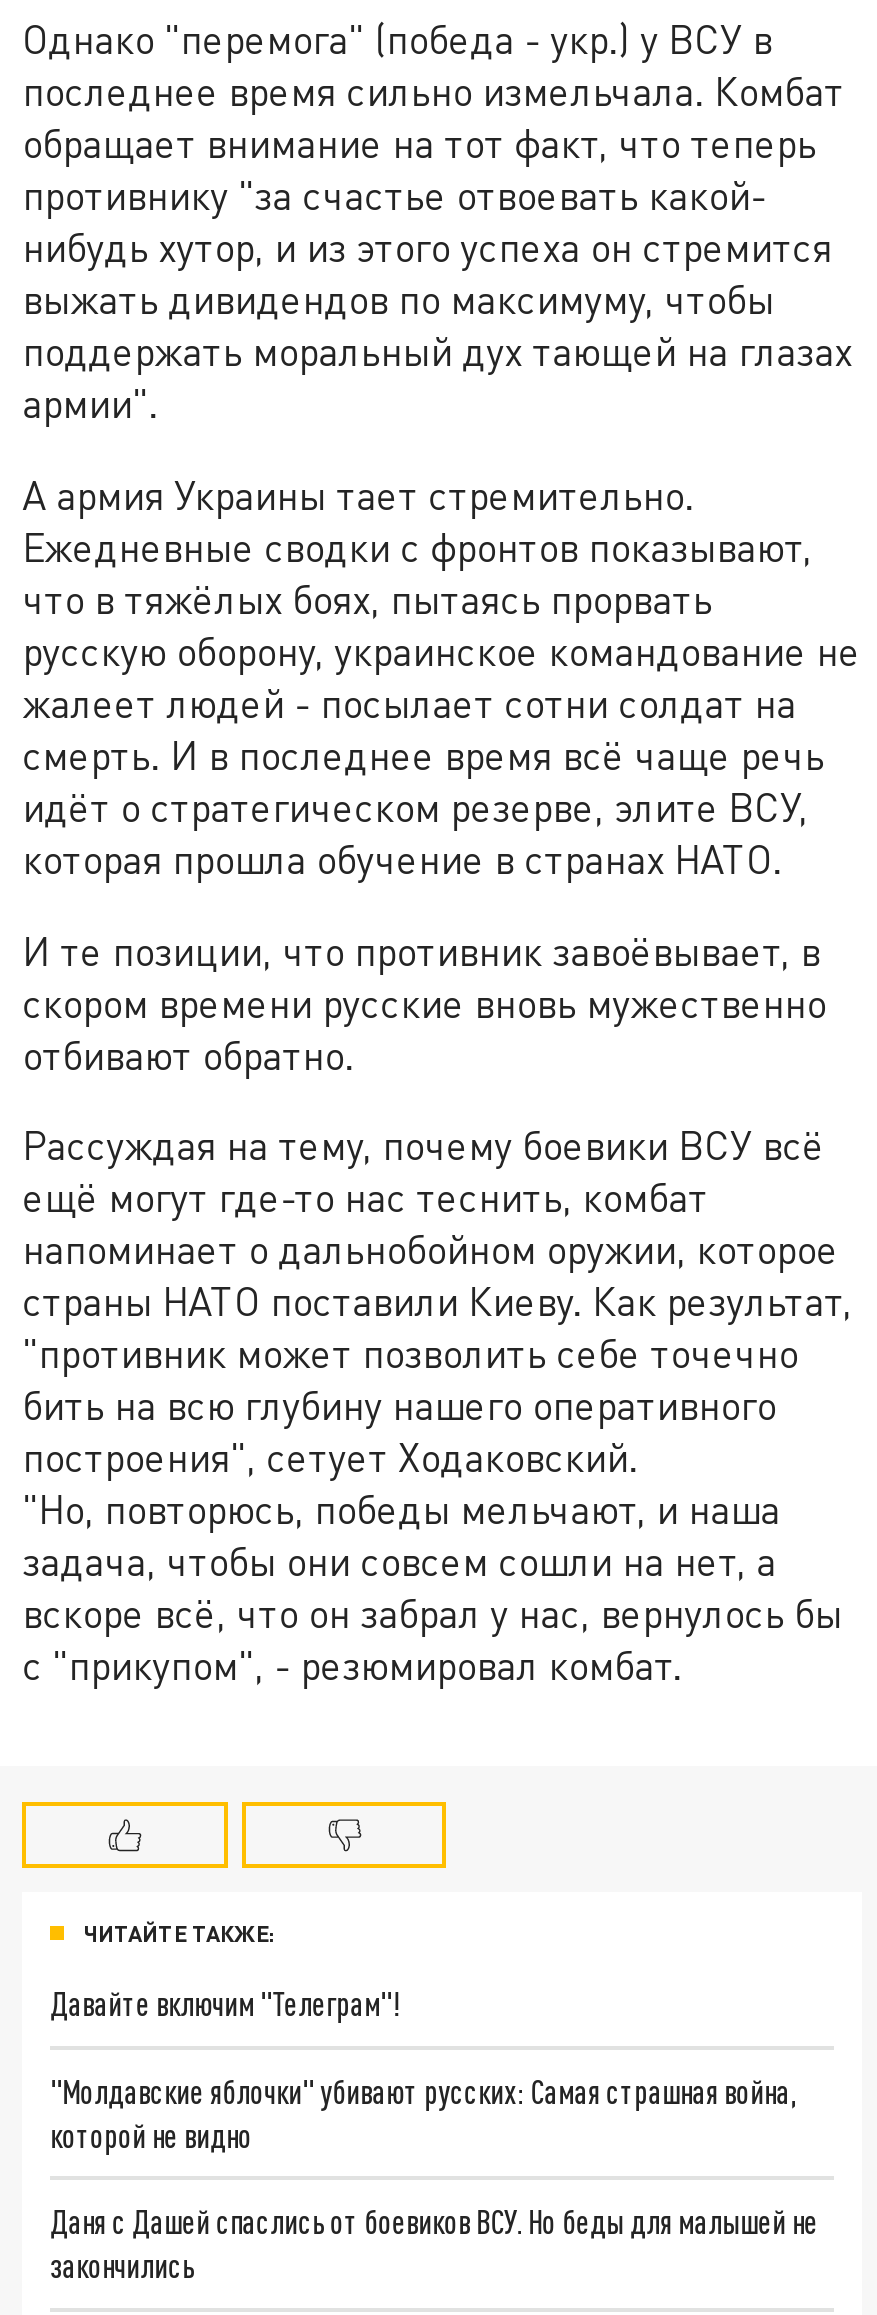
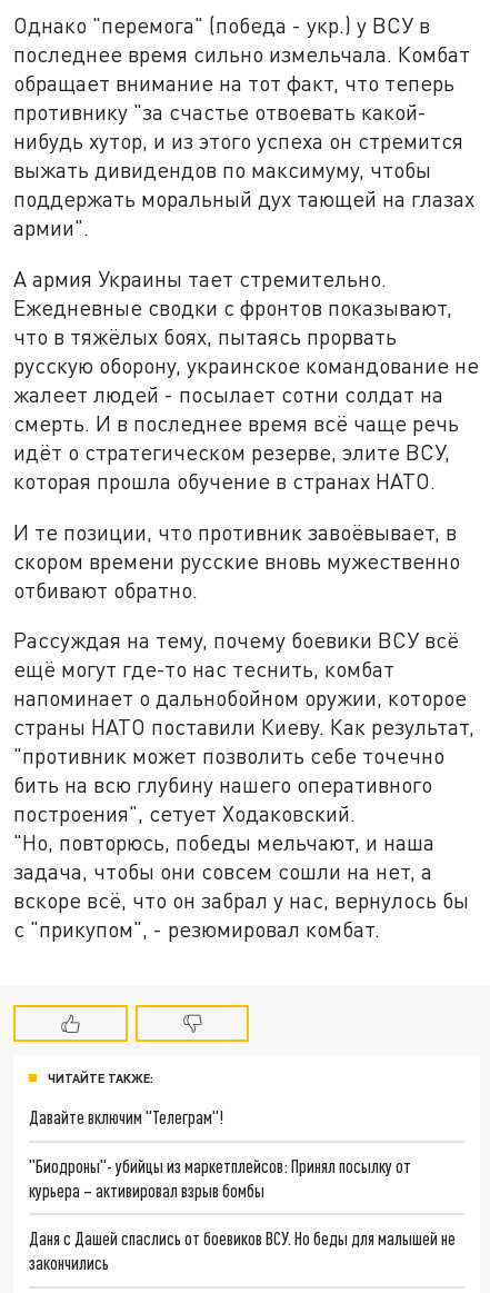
[50,2071,796,2153] "Молдавские яблочки" убивают русских: Самая страшная война, | которой не видно -> [29,1155,411,1200] "Биодроны"- убийцы из маркетплейсов: Принял посылку от | курьера – активировал взрыв бомбы

